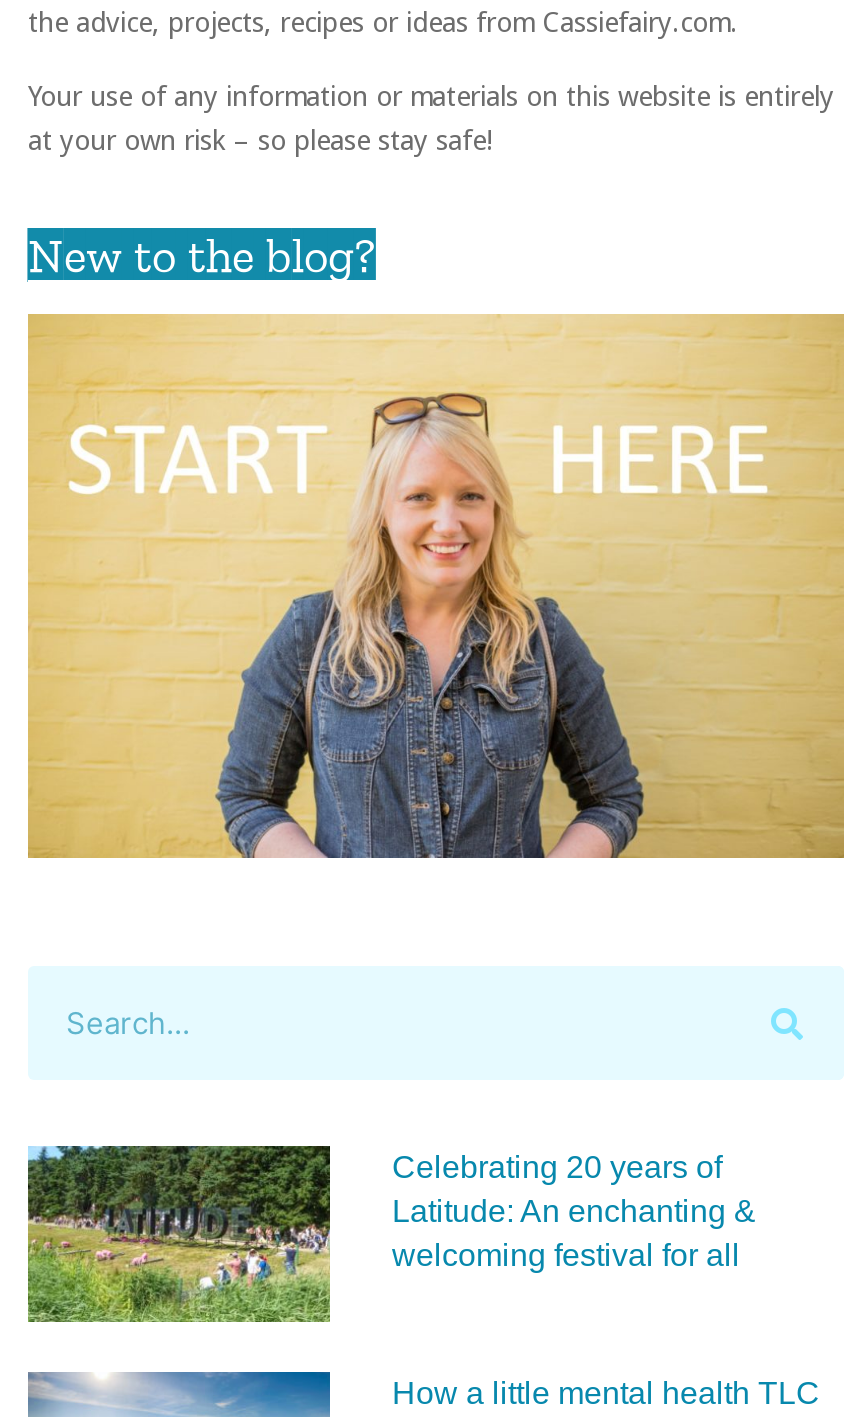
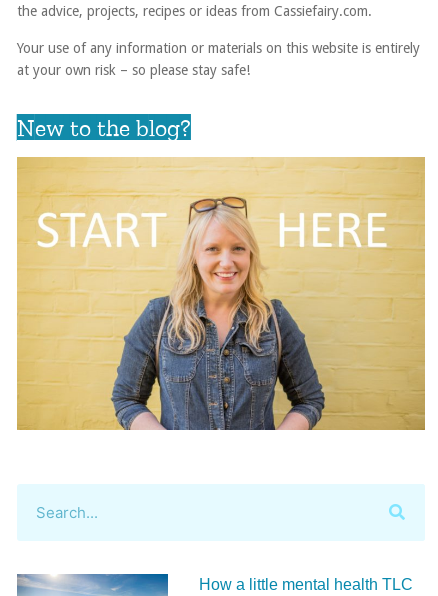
[26,1142,756,1324] [image] | Celebrating 20 years of | Latitude: An enchanting & | welcoming festival for all -> none

